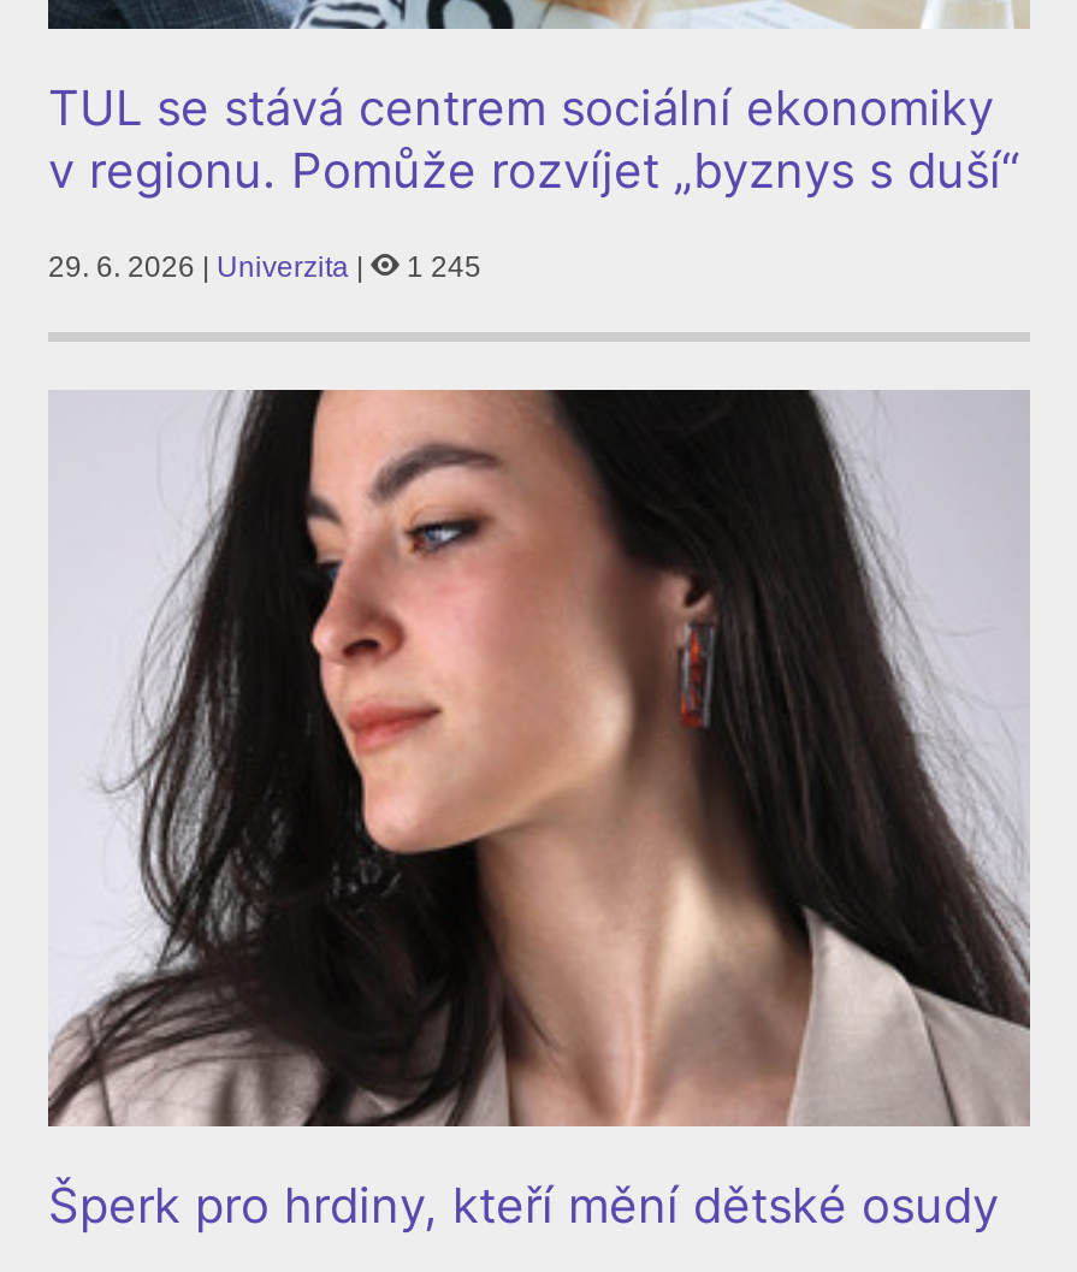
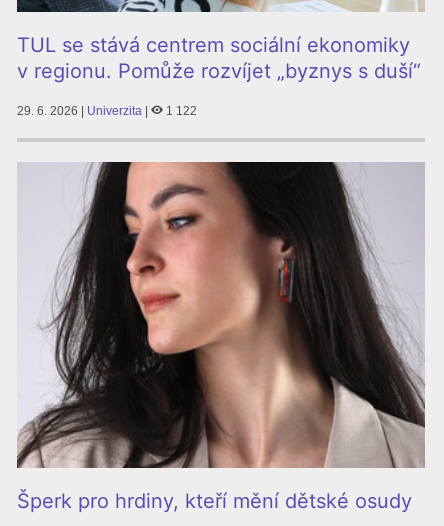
[400,250,481,284] 1 245 -> [163,104,197,118] 1 122

